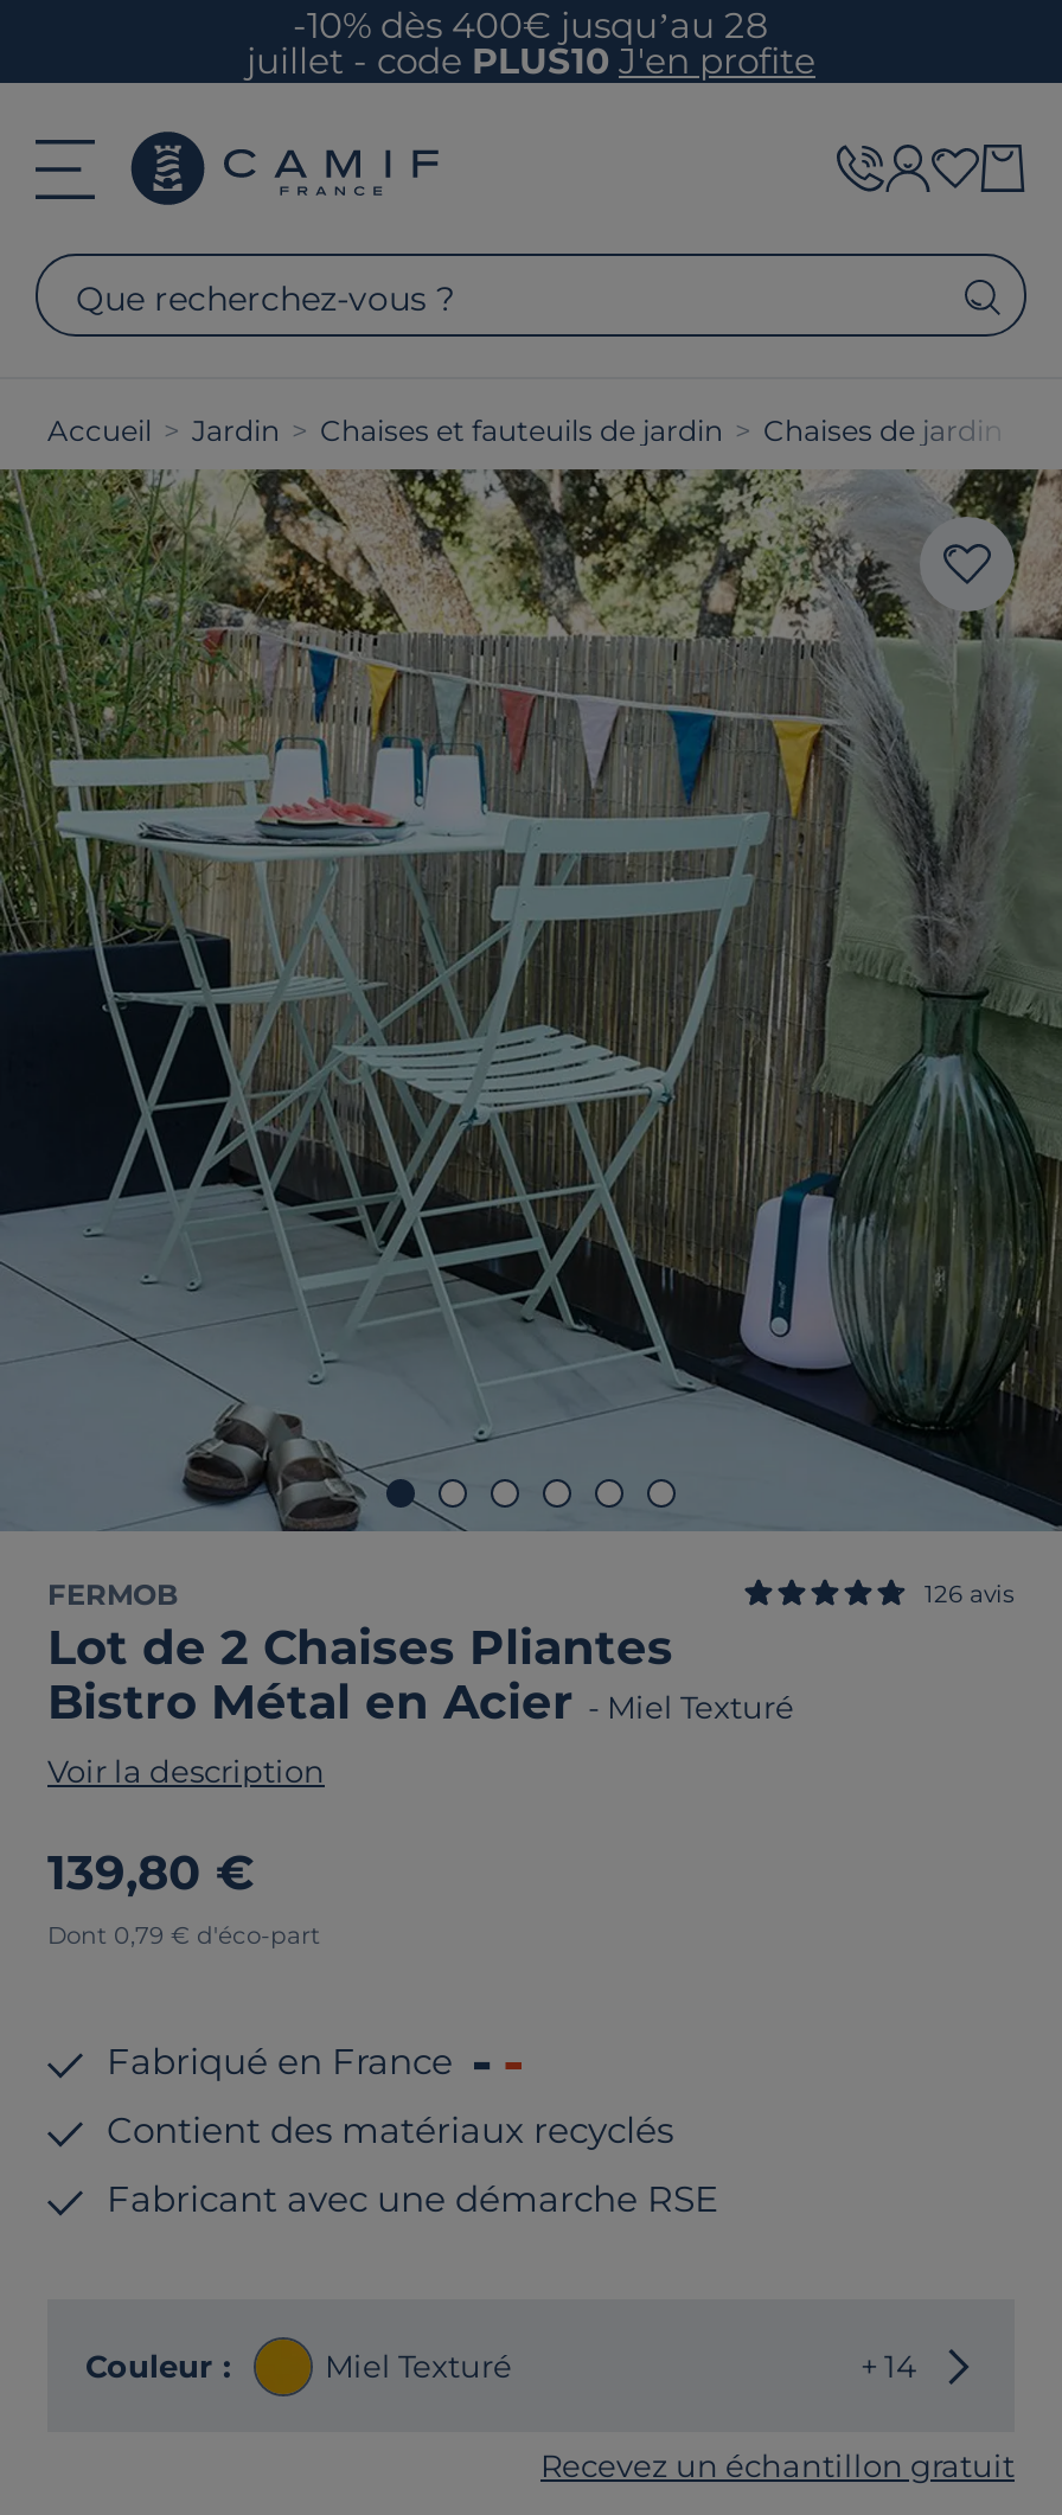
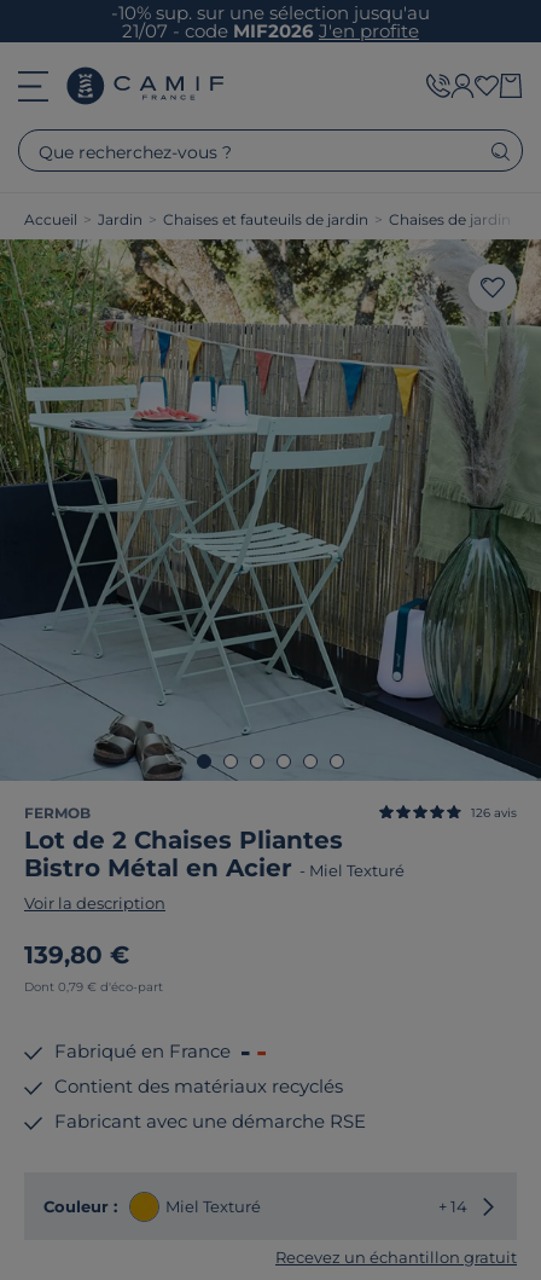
[247,1,815,82] -10% dès 400€ jusqu’au 28 | juillet - codePLUS10 J'en profite -> [111,1,430,42] -10% sup. sur une sélection jusqu'au | 21/07 - codeMIF2026 J'en profite

